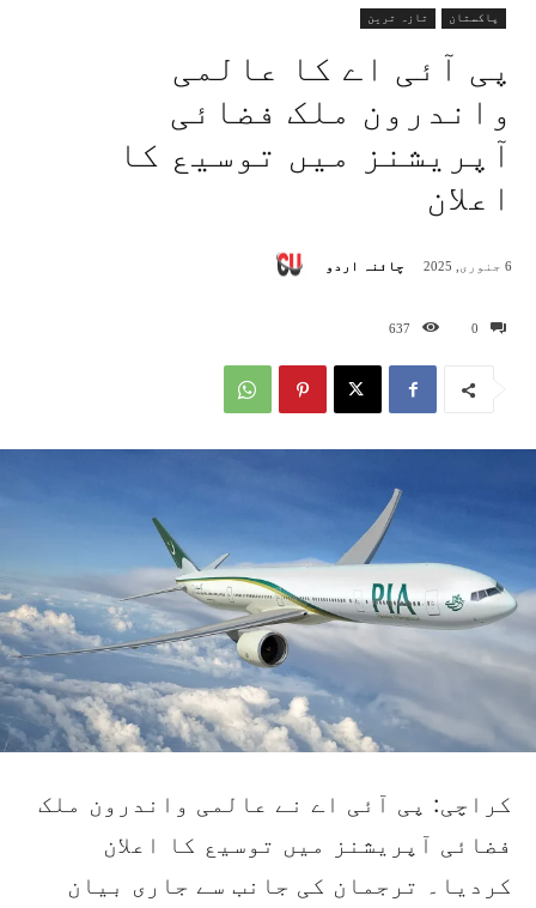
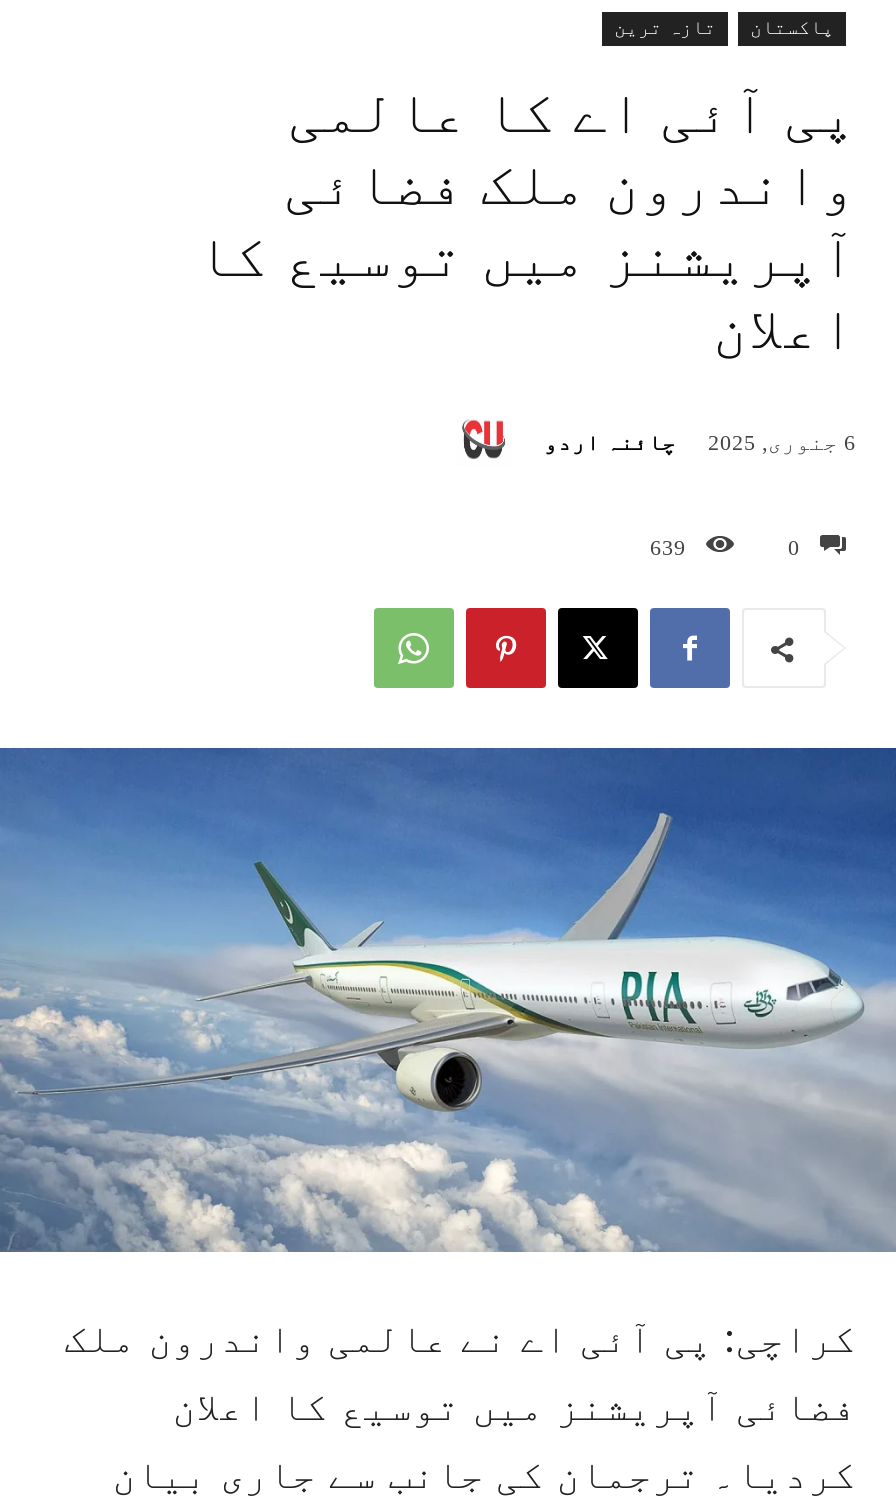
[389,322,410,336] 637 -> [650,535,686,559] 639

